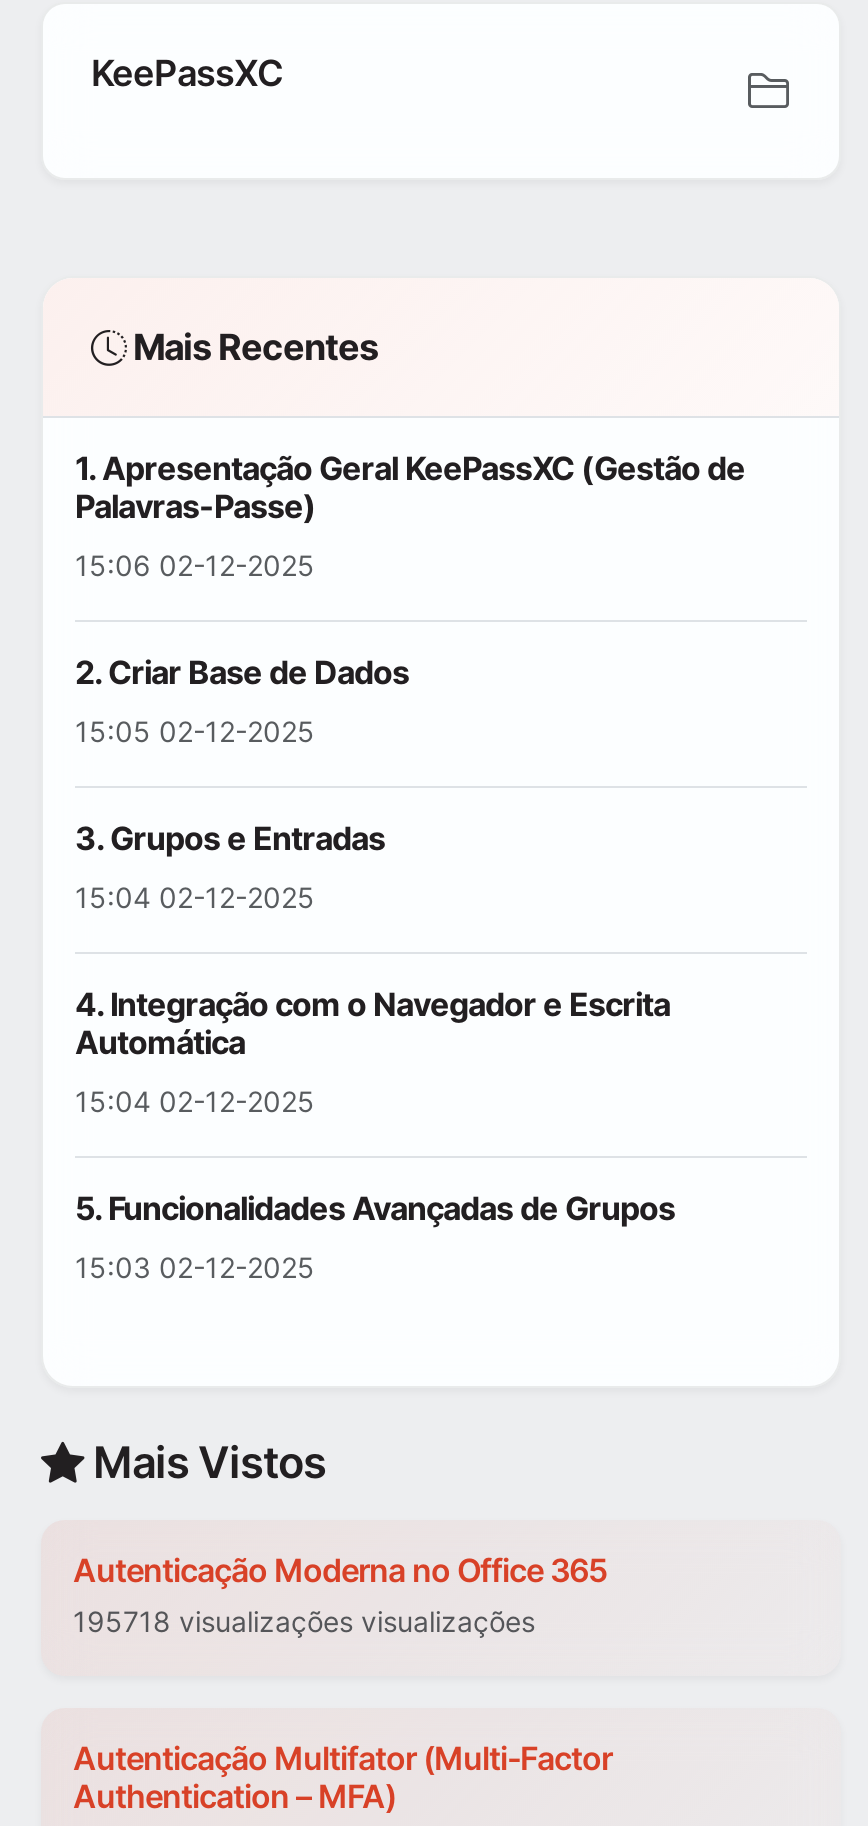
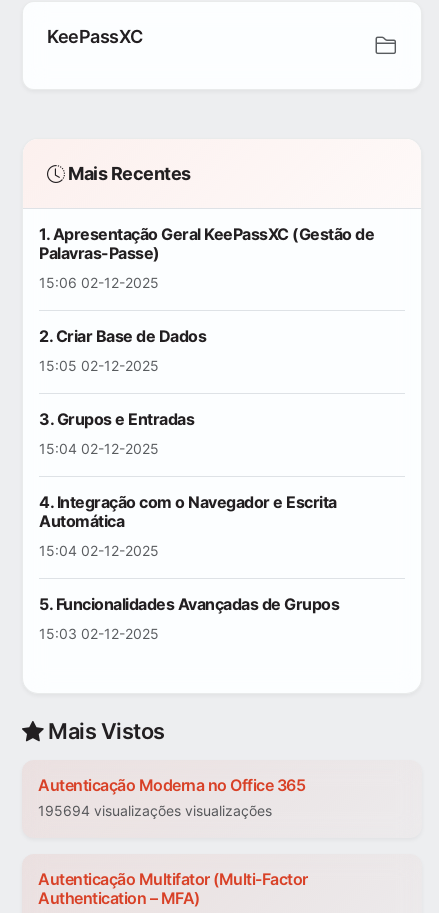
[73,1605,535,1639] 195718 visualizações visualizações -> [38,802,272,819] 195694 visualizações visualizações

